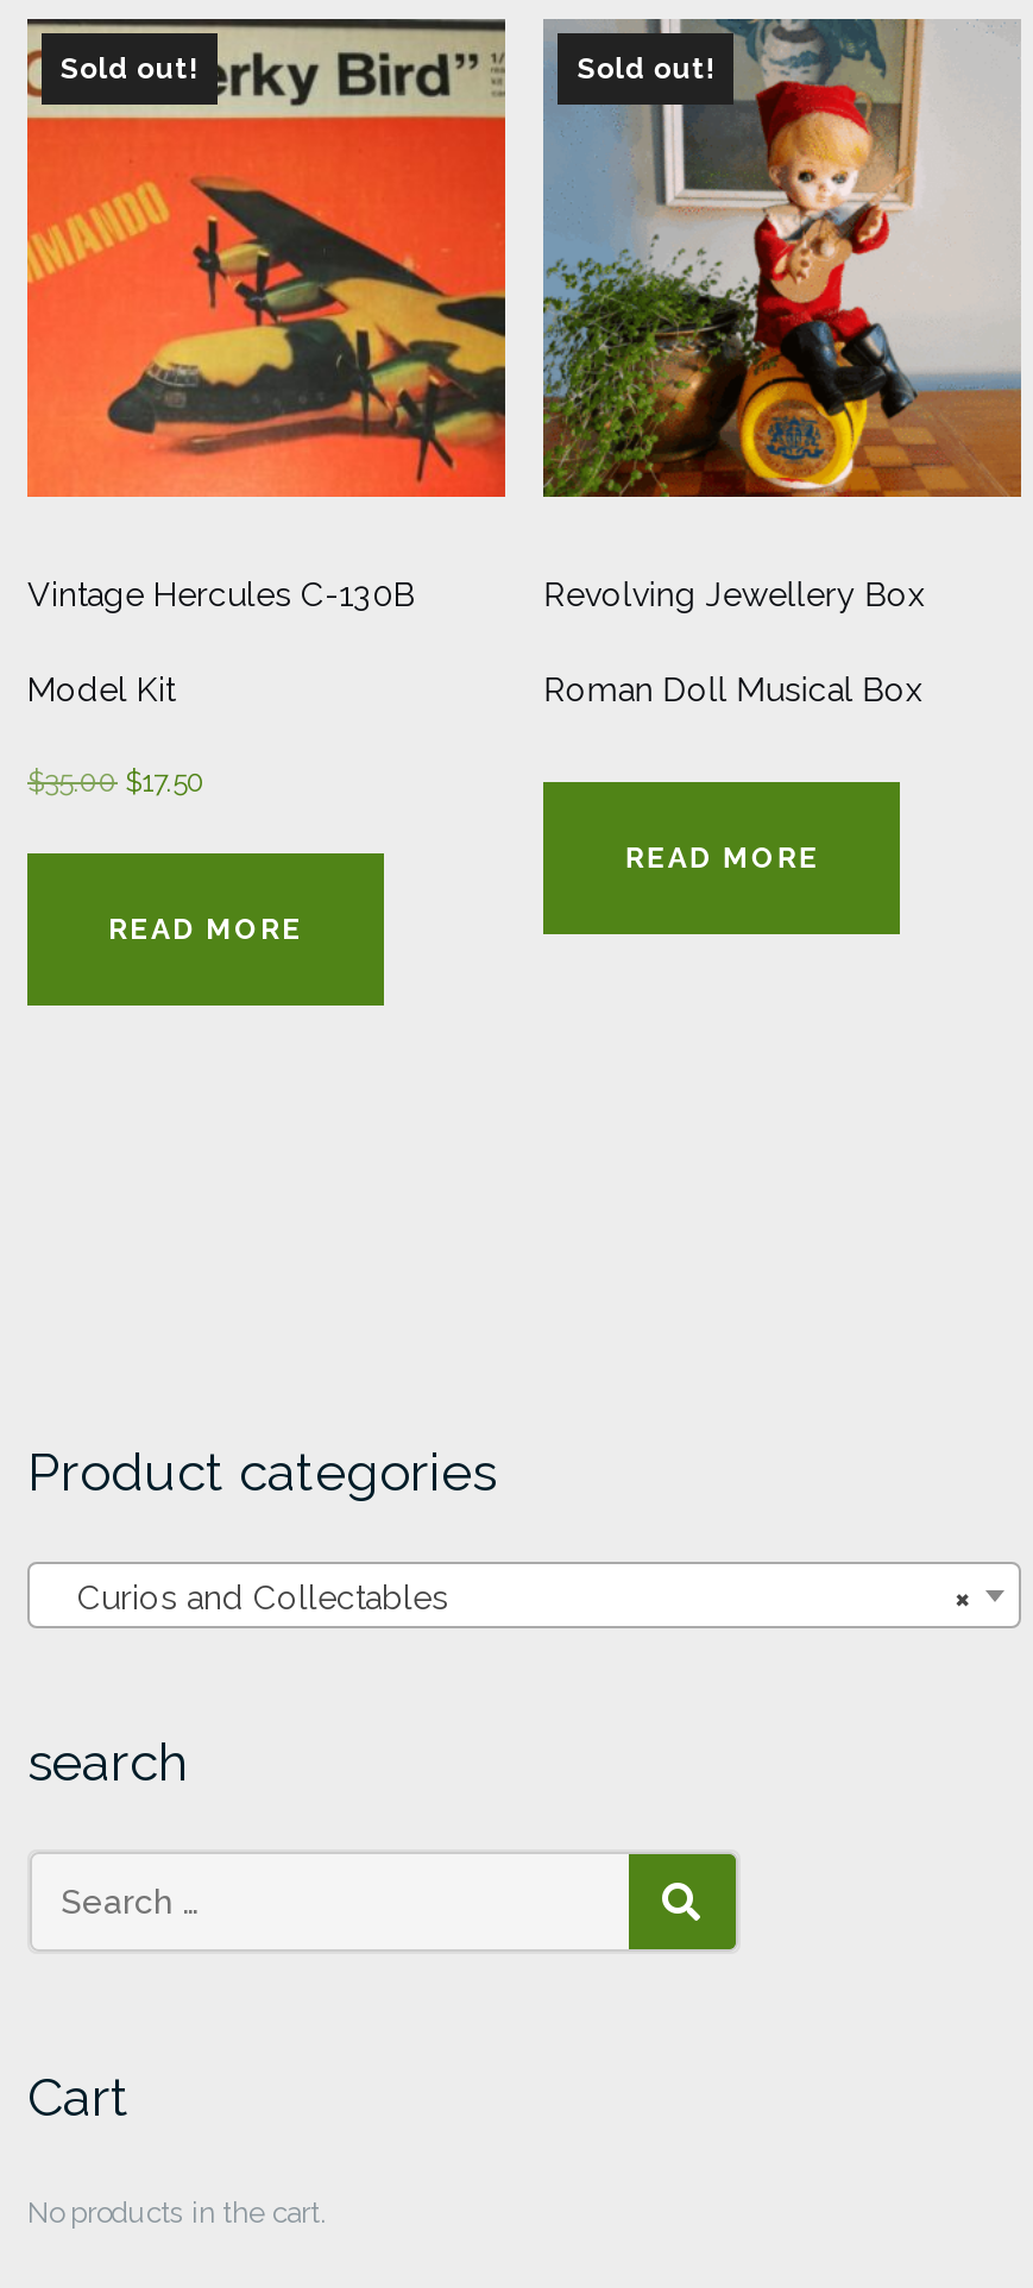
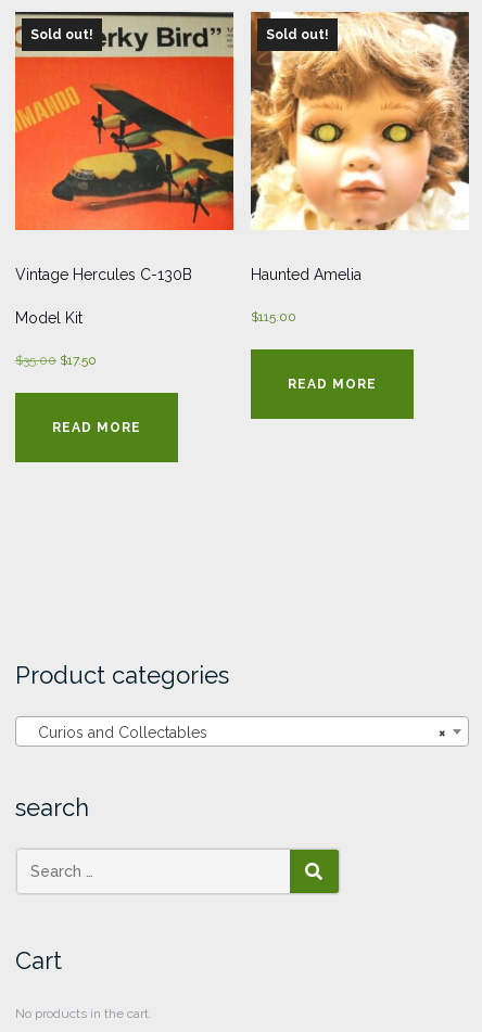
[541,17,1023,613] [image] | Revolving Jewellery Box -> [250,11,470,283] [image] | Haunted Amelia
[544,670,922,708] Roman Doll Musical Box -> [251,309,297,324] $115.00

